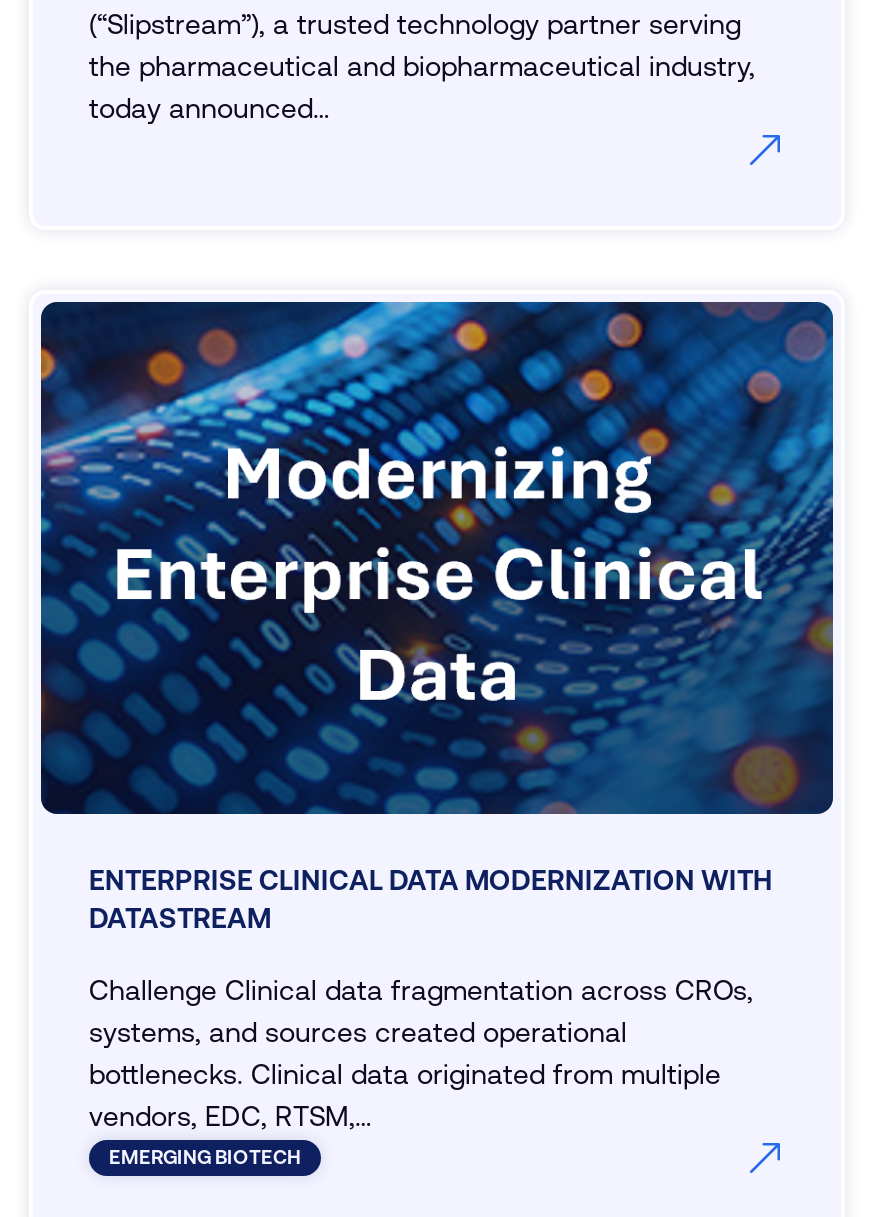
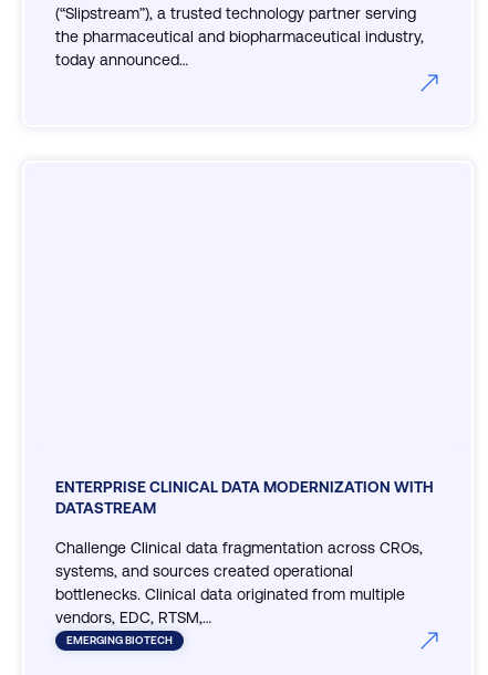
[39,300,835,816] [image] -> none

